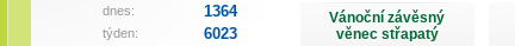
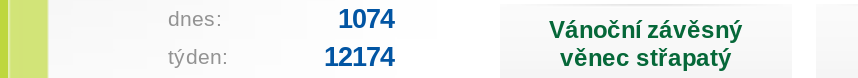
[204,2,237,20] 1364 -> [338,4,394,34] 1074
[204,25,237,42] 6023 -> [324,42,394,72] 12174

